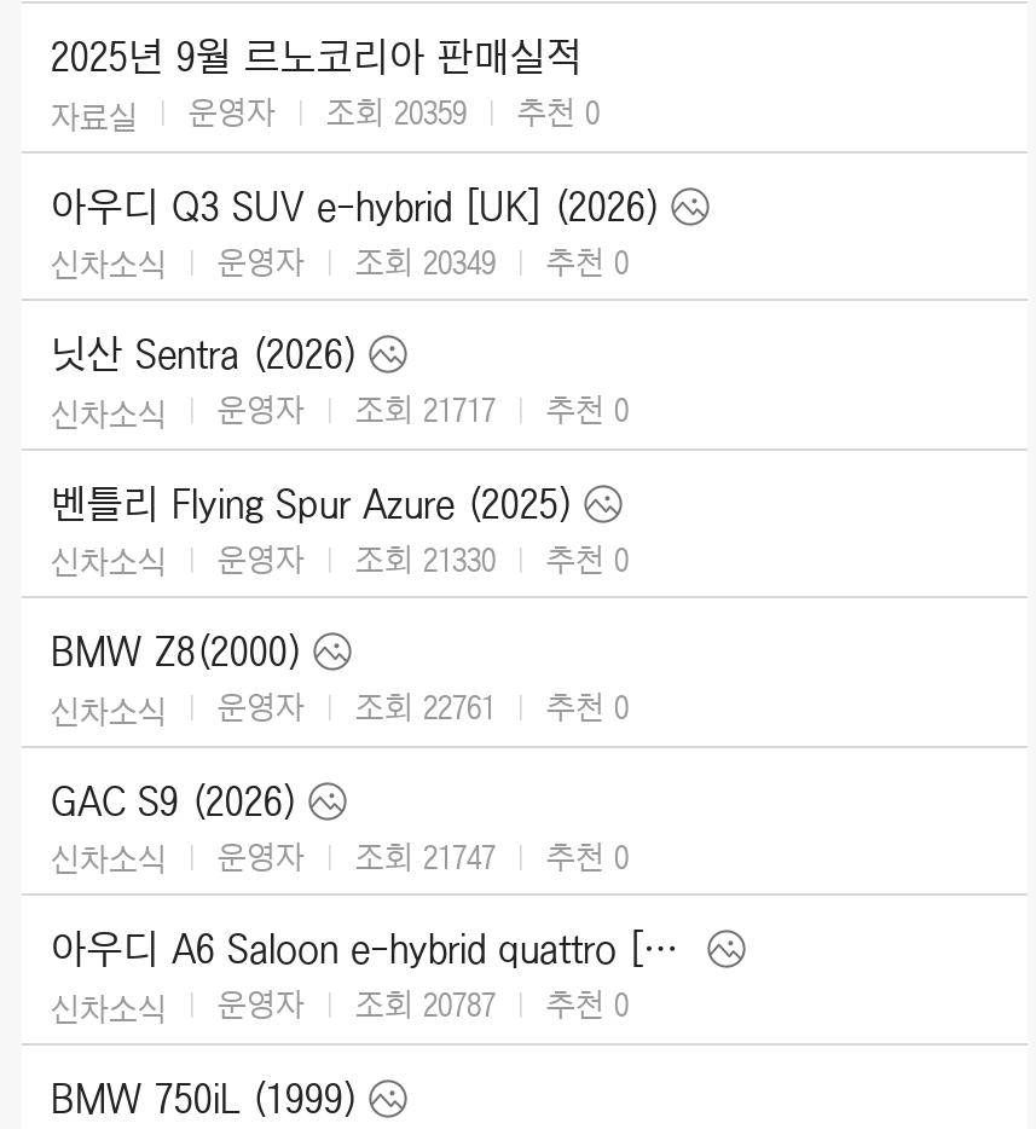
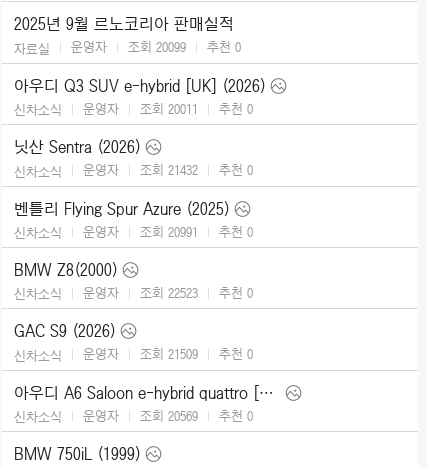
[51,92,600,137] 자료실 운영자 조회 20359 추천 0 -> [14,38,241,56] 자료실 운영자 조회 20099 추천 0
[51,241,629,285] 신차소식 운영자 조회 20349 추천 0 -> [14,99,253,118] 신차소식 운영자 조회 20011 추천 0
[51,389,629,434] 신차소식 운영자 조회 21717 추천 0 -> [14,161,253,179] 신차소식 운영자 조회 21432 추천 0
[51,538,629,583] 신차소식 운영자 조회 21330 추천 0 -> [14,222,253,241] 신차소식 운영자 조회 20991 추천 0
[51,687,629,731] 신차소식 운영자 조회 22761 추천 0 -> [14,284,253,302] 신차소식 운영자 조회 22523 추천 0
[51,835,629,880] 신차소식 운영자 조회 21747 추천 0 -> [14,345,253,364] 신차소식 운영자 조회 21509 추천 0
[51,984,629,1028] 신차소식 운영자 조회 20787 추천 0 -> [14,407,253,425] 신차소식 운영자 조회 20569 추천 0

